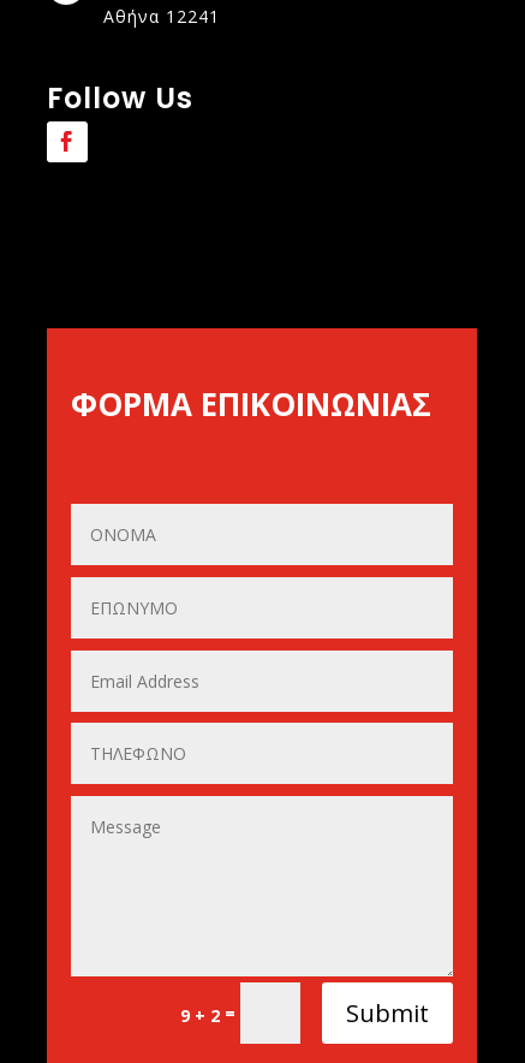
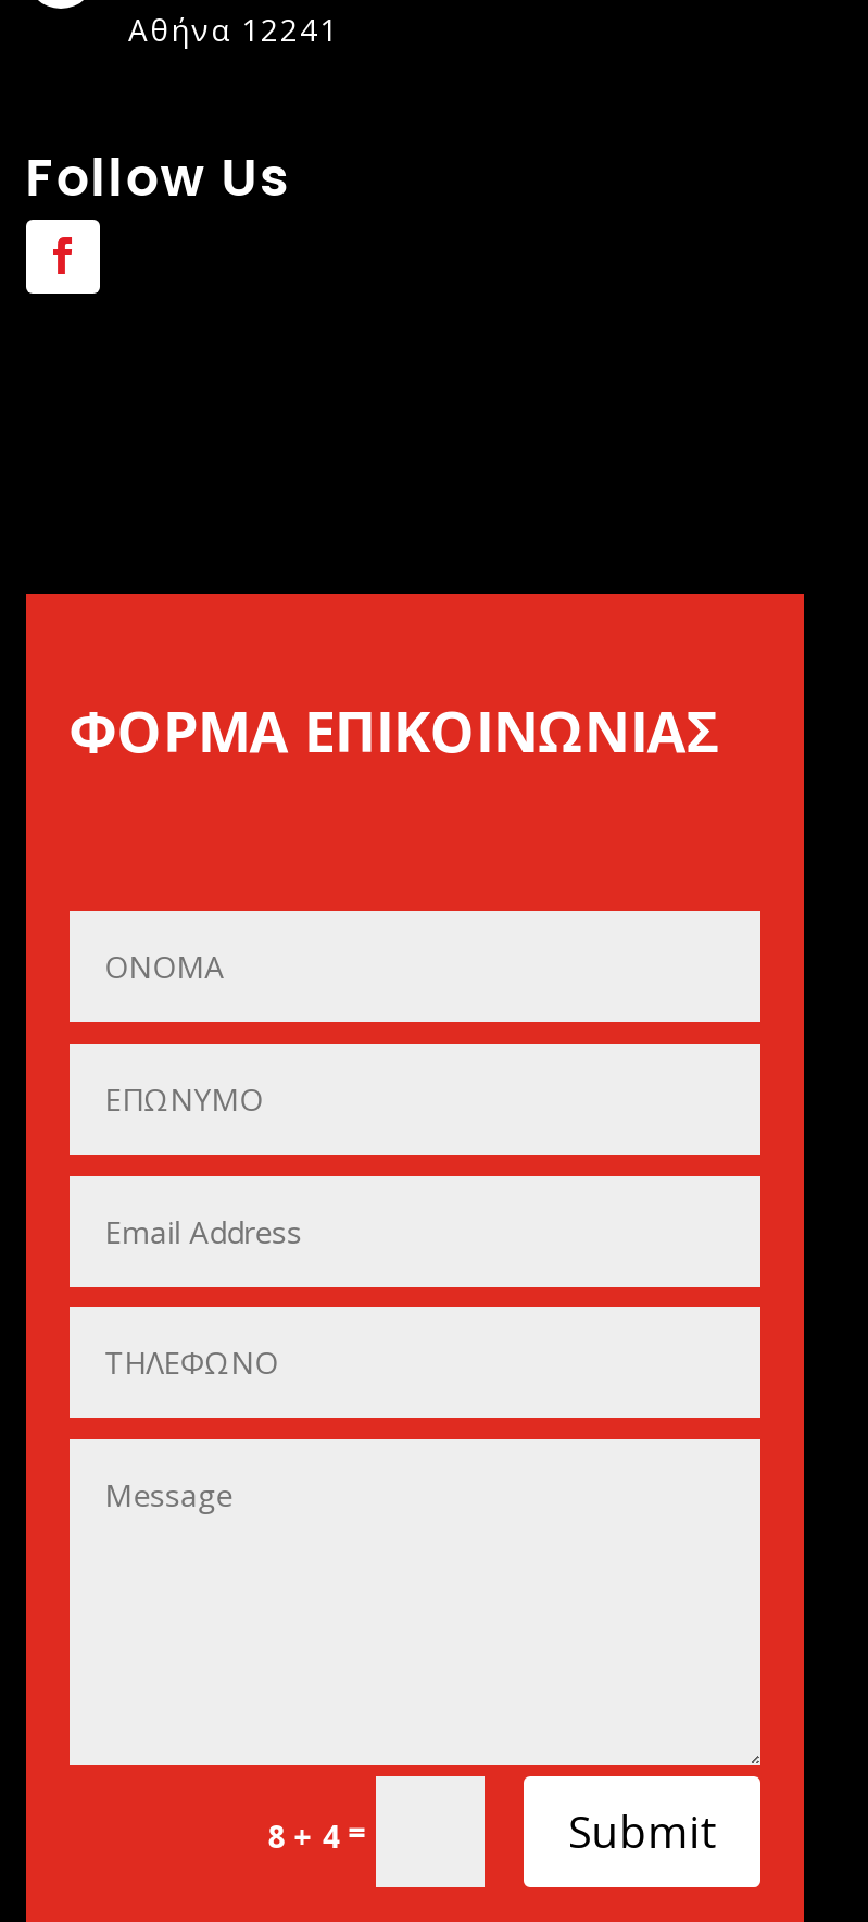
[180,1002,241,1027] 9 + 2 = -> [268,1812,376,1857] 8 + 4 =

